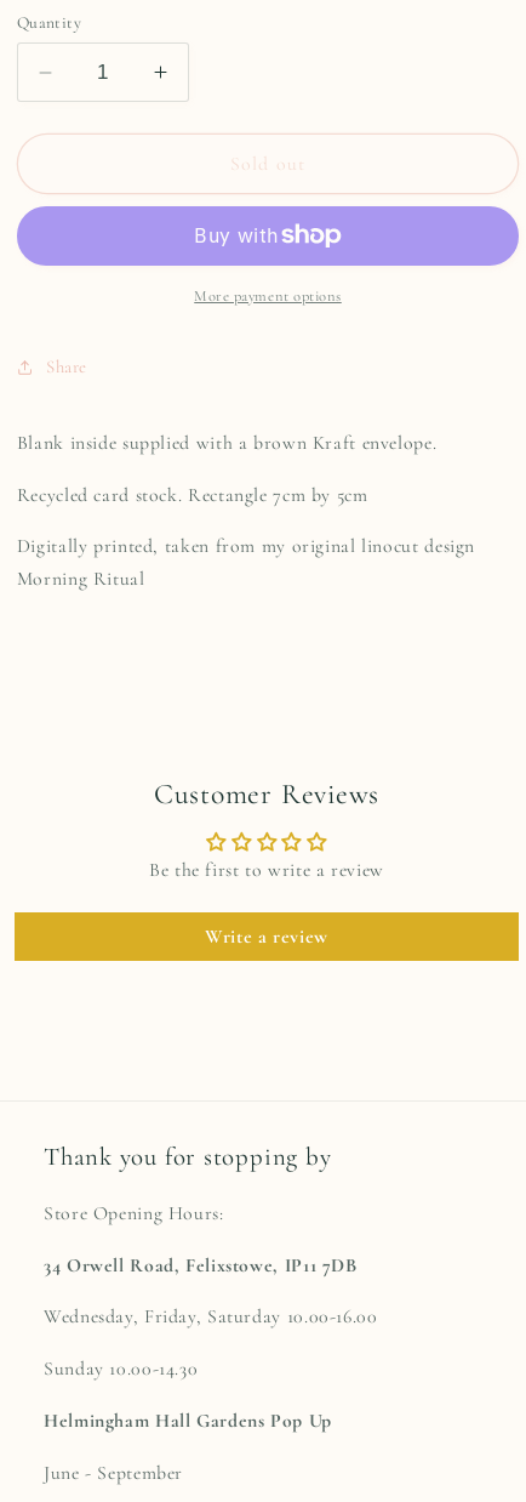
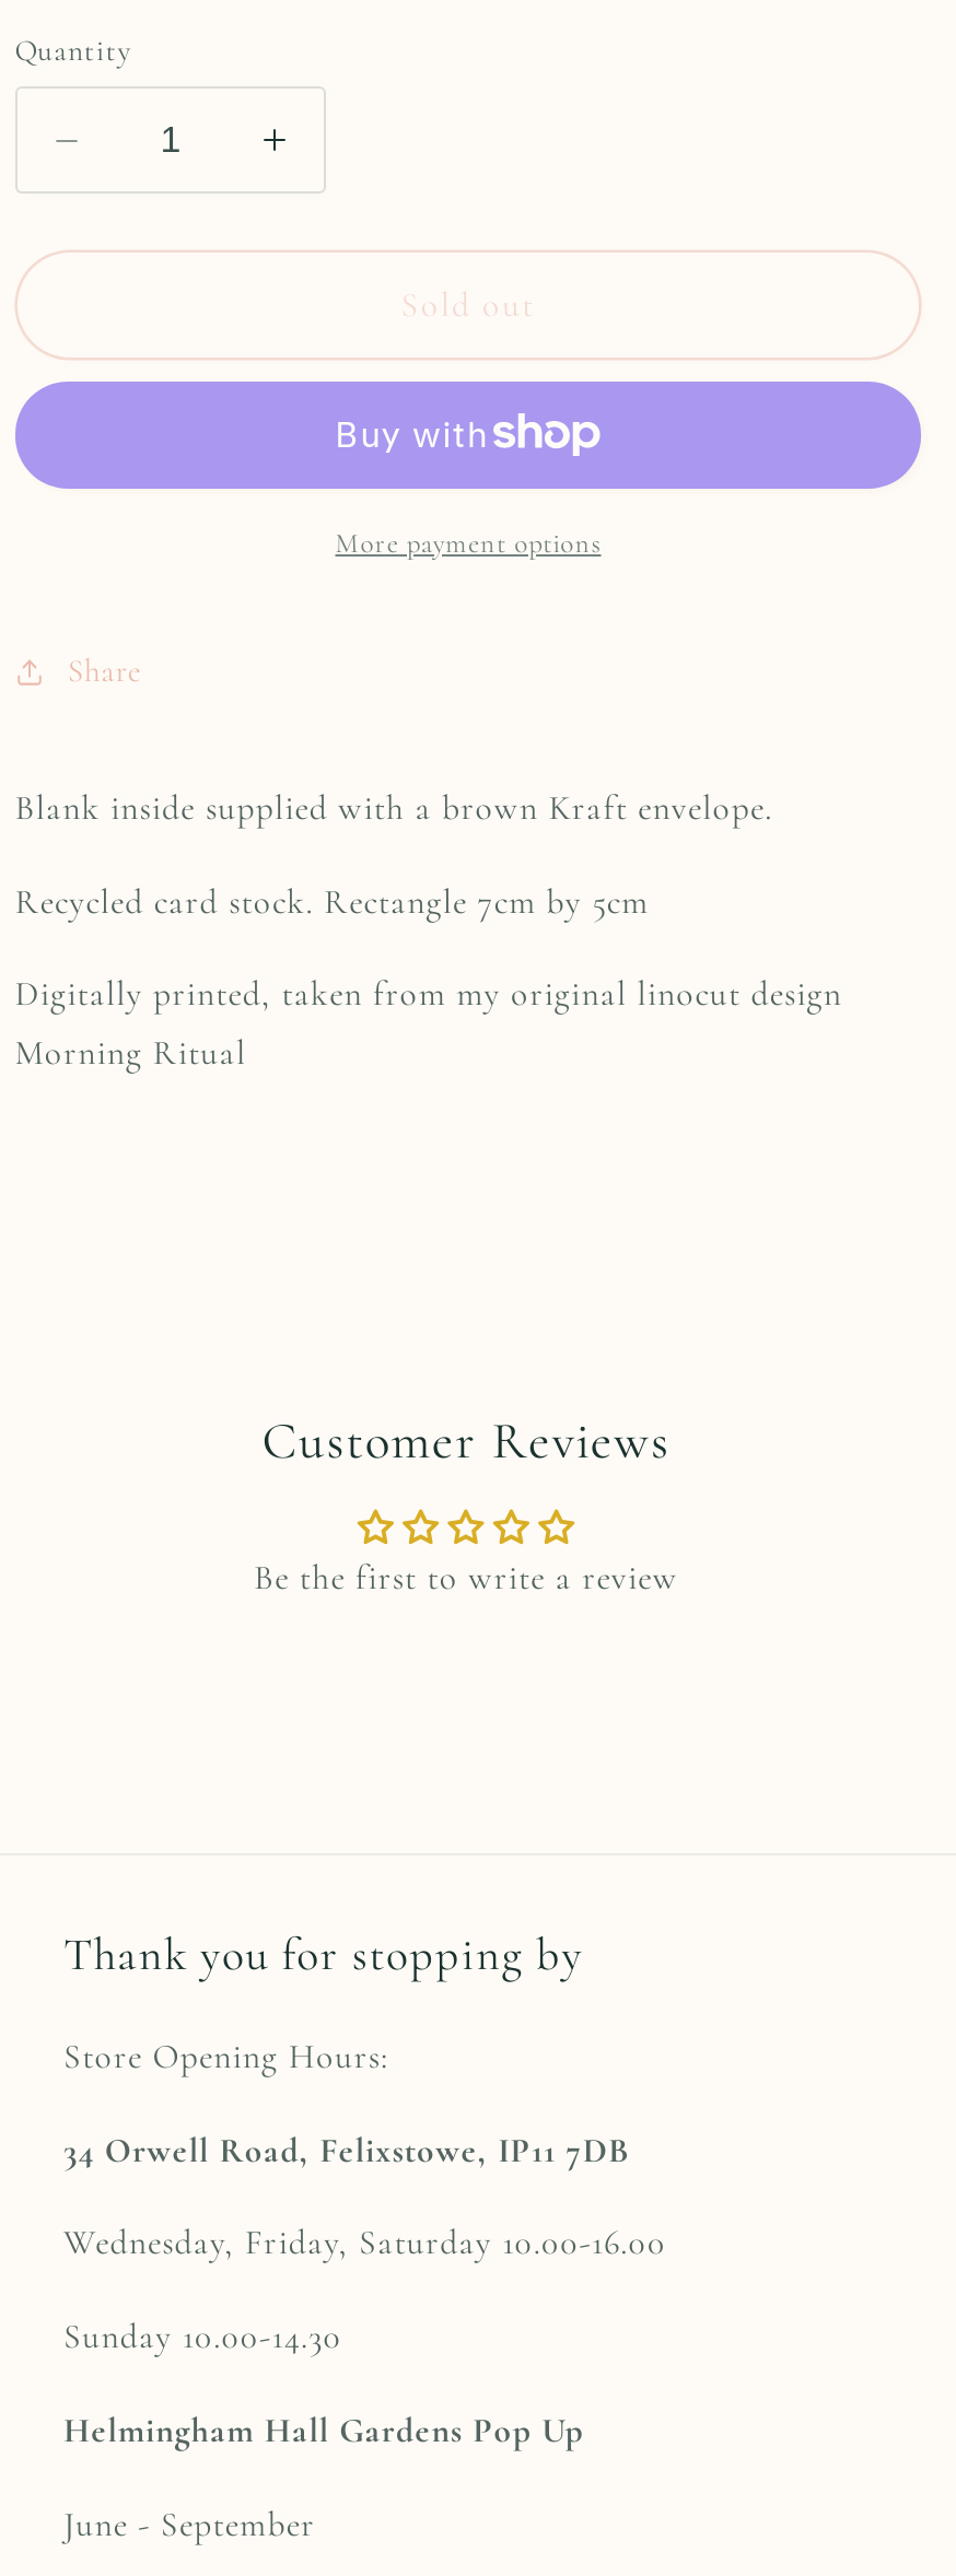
[205,924,328,948] Write a review -> none

